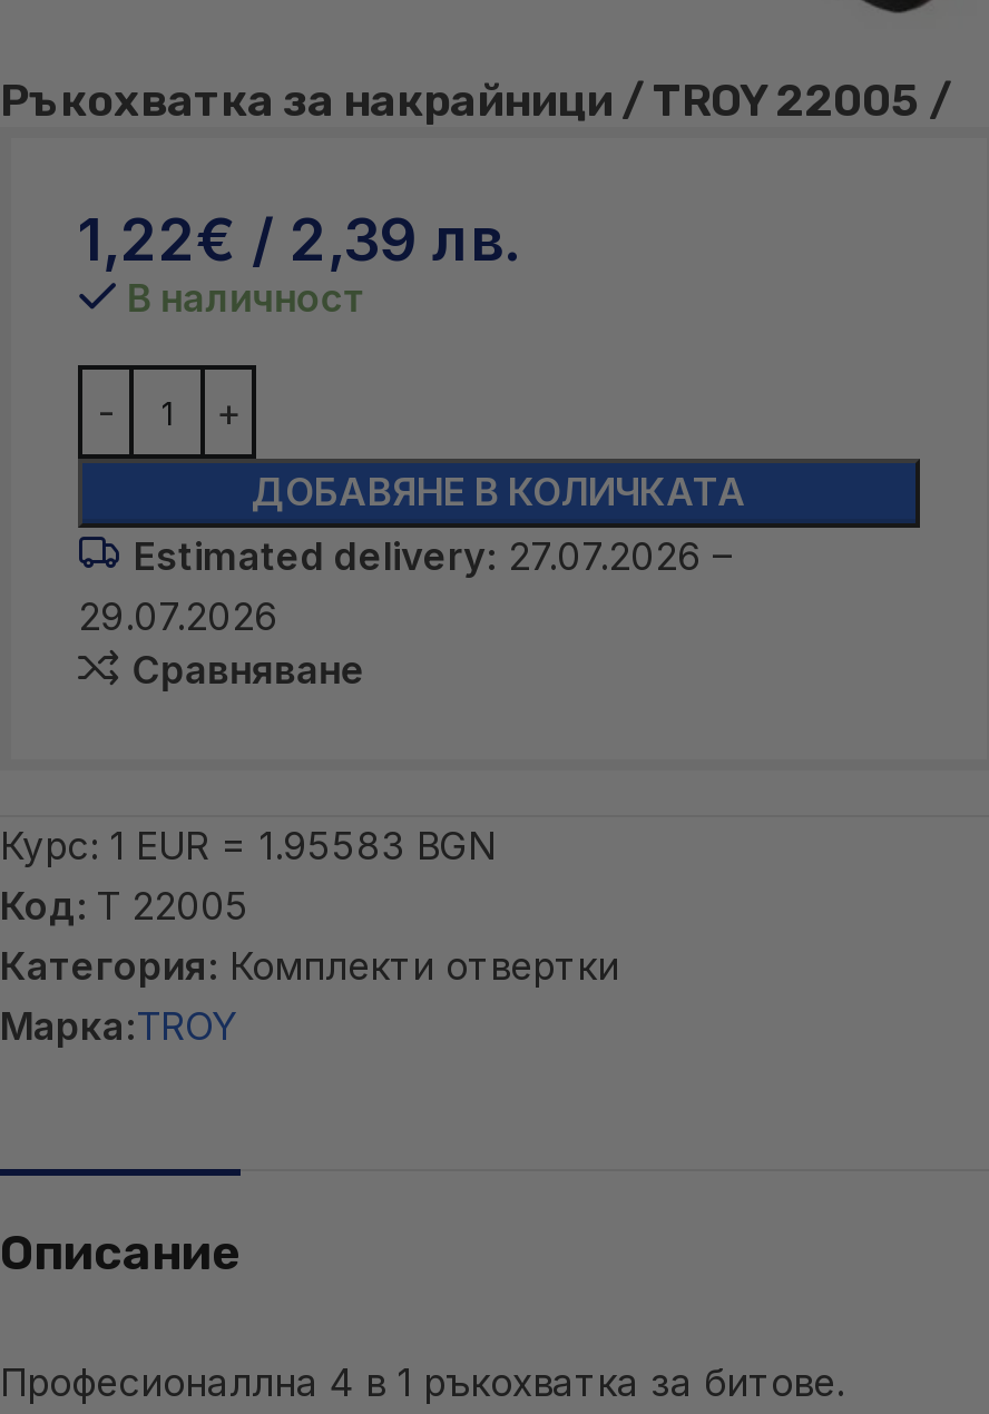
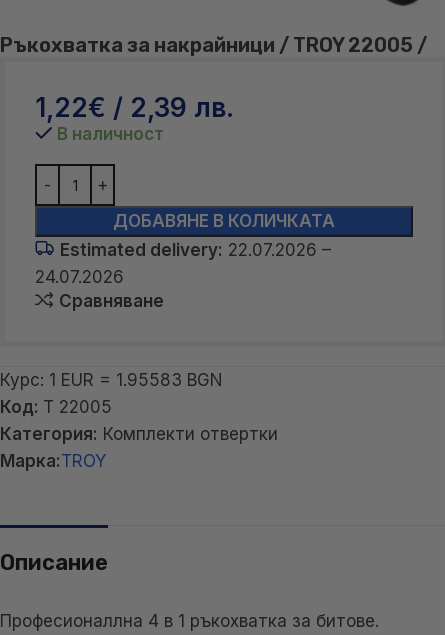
[134,534,733,579] Estimated delivery: 27.07.2026 – -> [60,240,331,260] Estimated delivery: 22.07.2026 –
[78,595,278,639] 29.07.2026 -> [35,267,124,287] 24.07.2026

